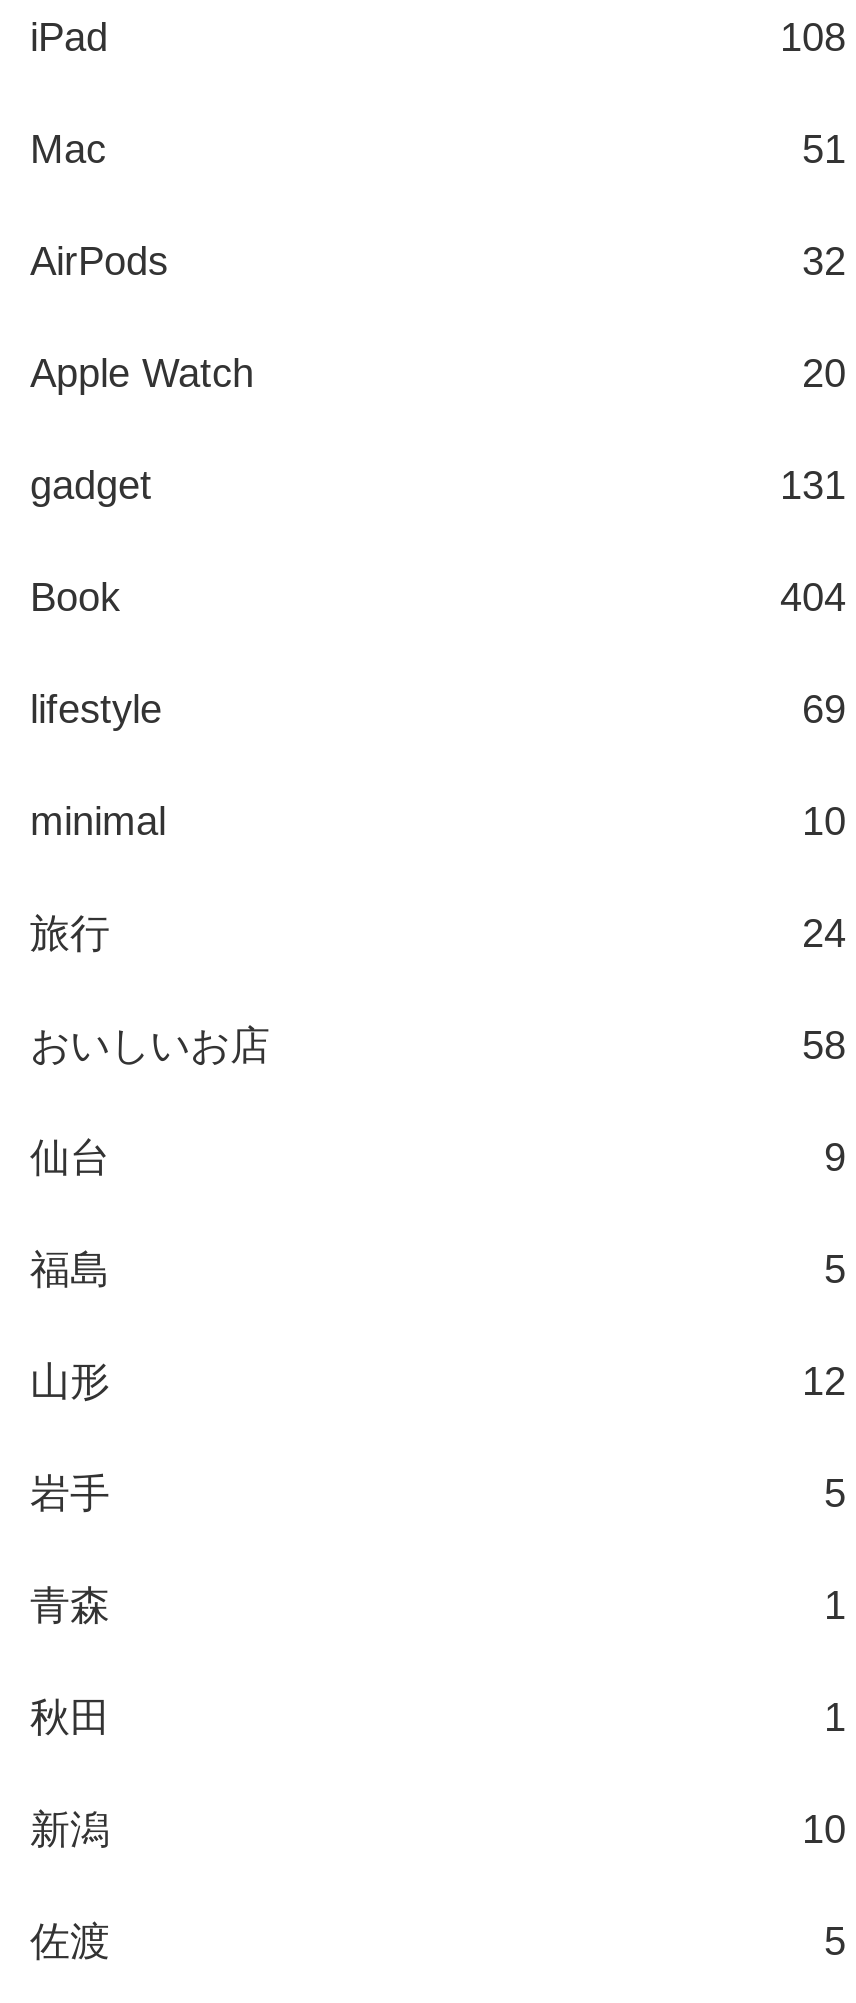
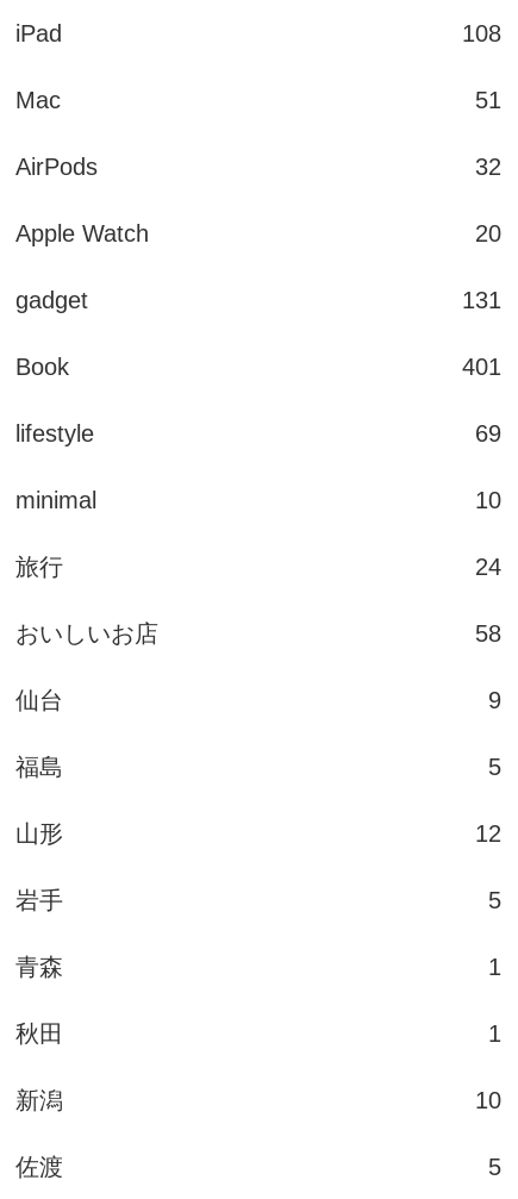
[780,576,846,620] 404 -> [462,354,501,380] 401

